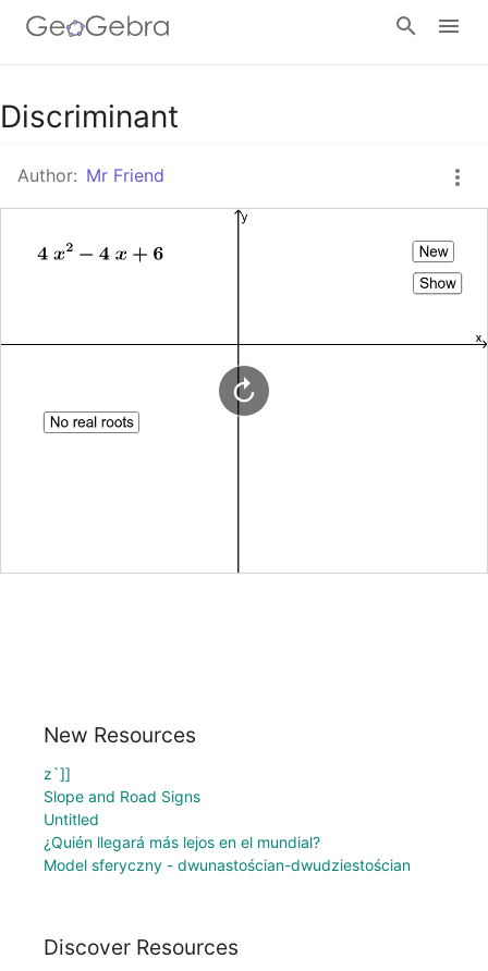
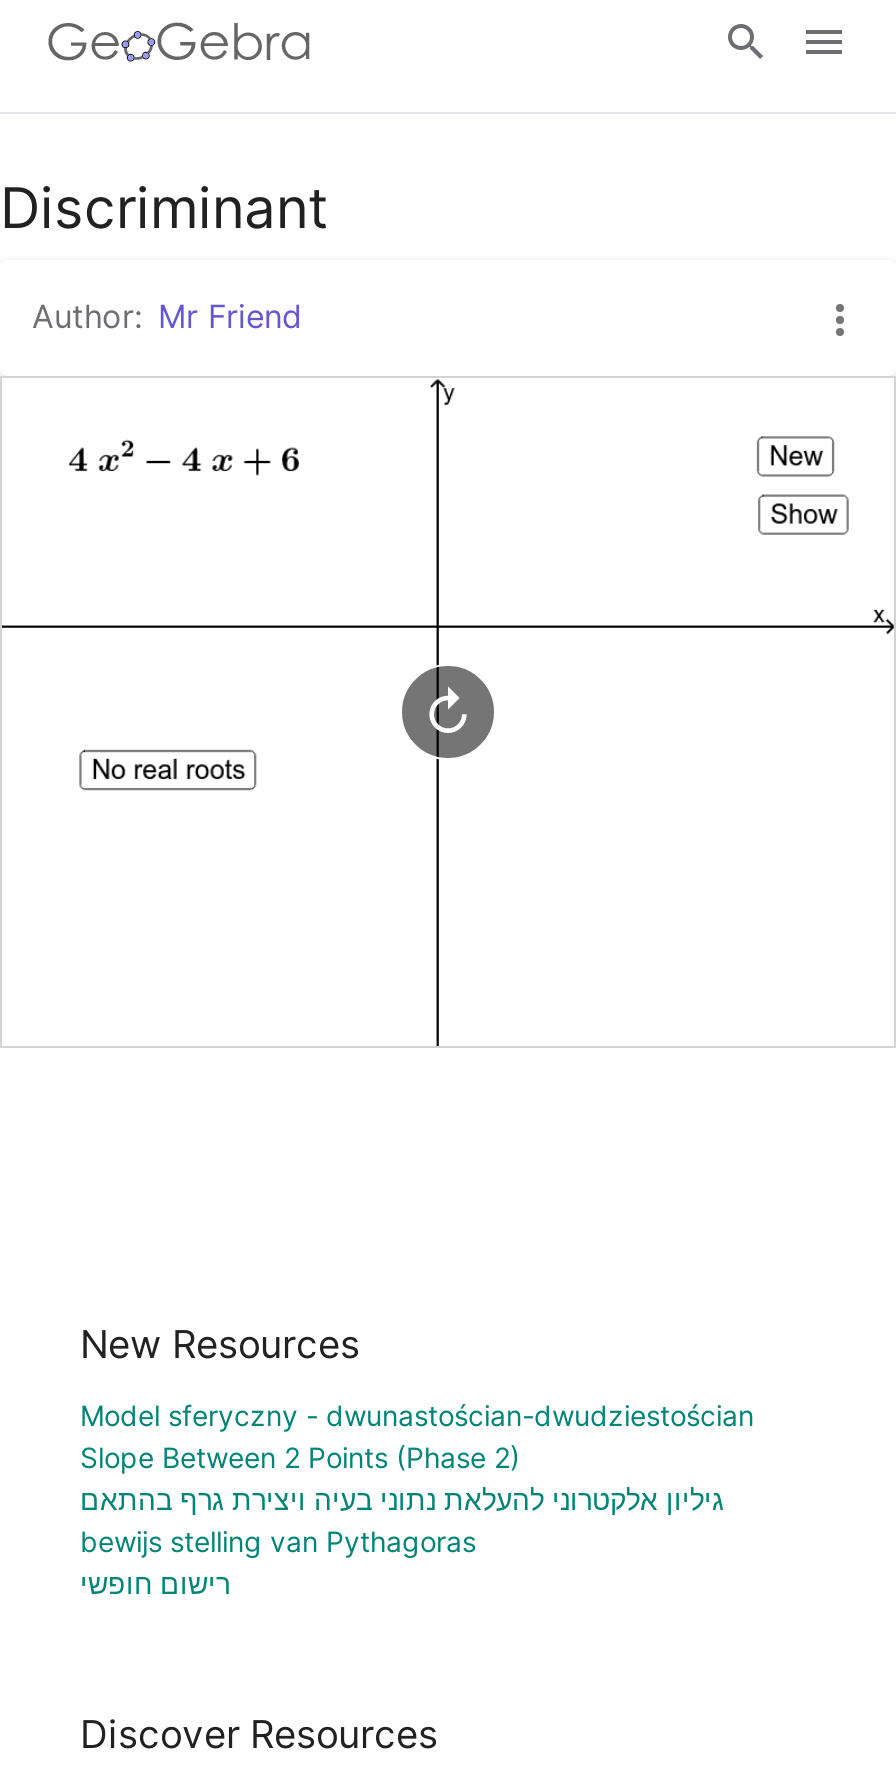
[44,764,320,851] z`]] | Slope and Road Signs | Untitled | ¿Quién llegará más lejos en el mundial? -> none
moved [44,855,411,874] -> [80,1398,754,1432]: Model sferyczny - dwunastościan-dwudziestościan
none -> [80,1440,724,1600] Slope Between 2 Points (Phase 2) | גיליון אלקטרוני להעלאת נתוני בעיה ויצירת גרף בהתאם | bewijs stelling van Pythagoras | רישום חופשי

